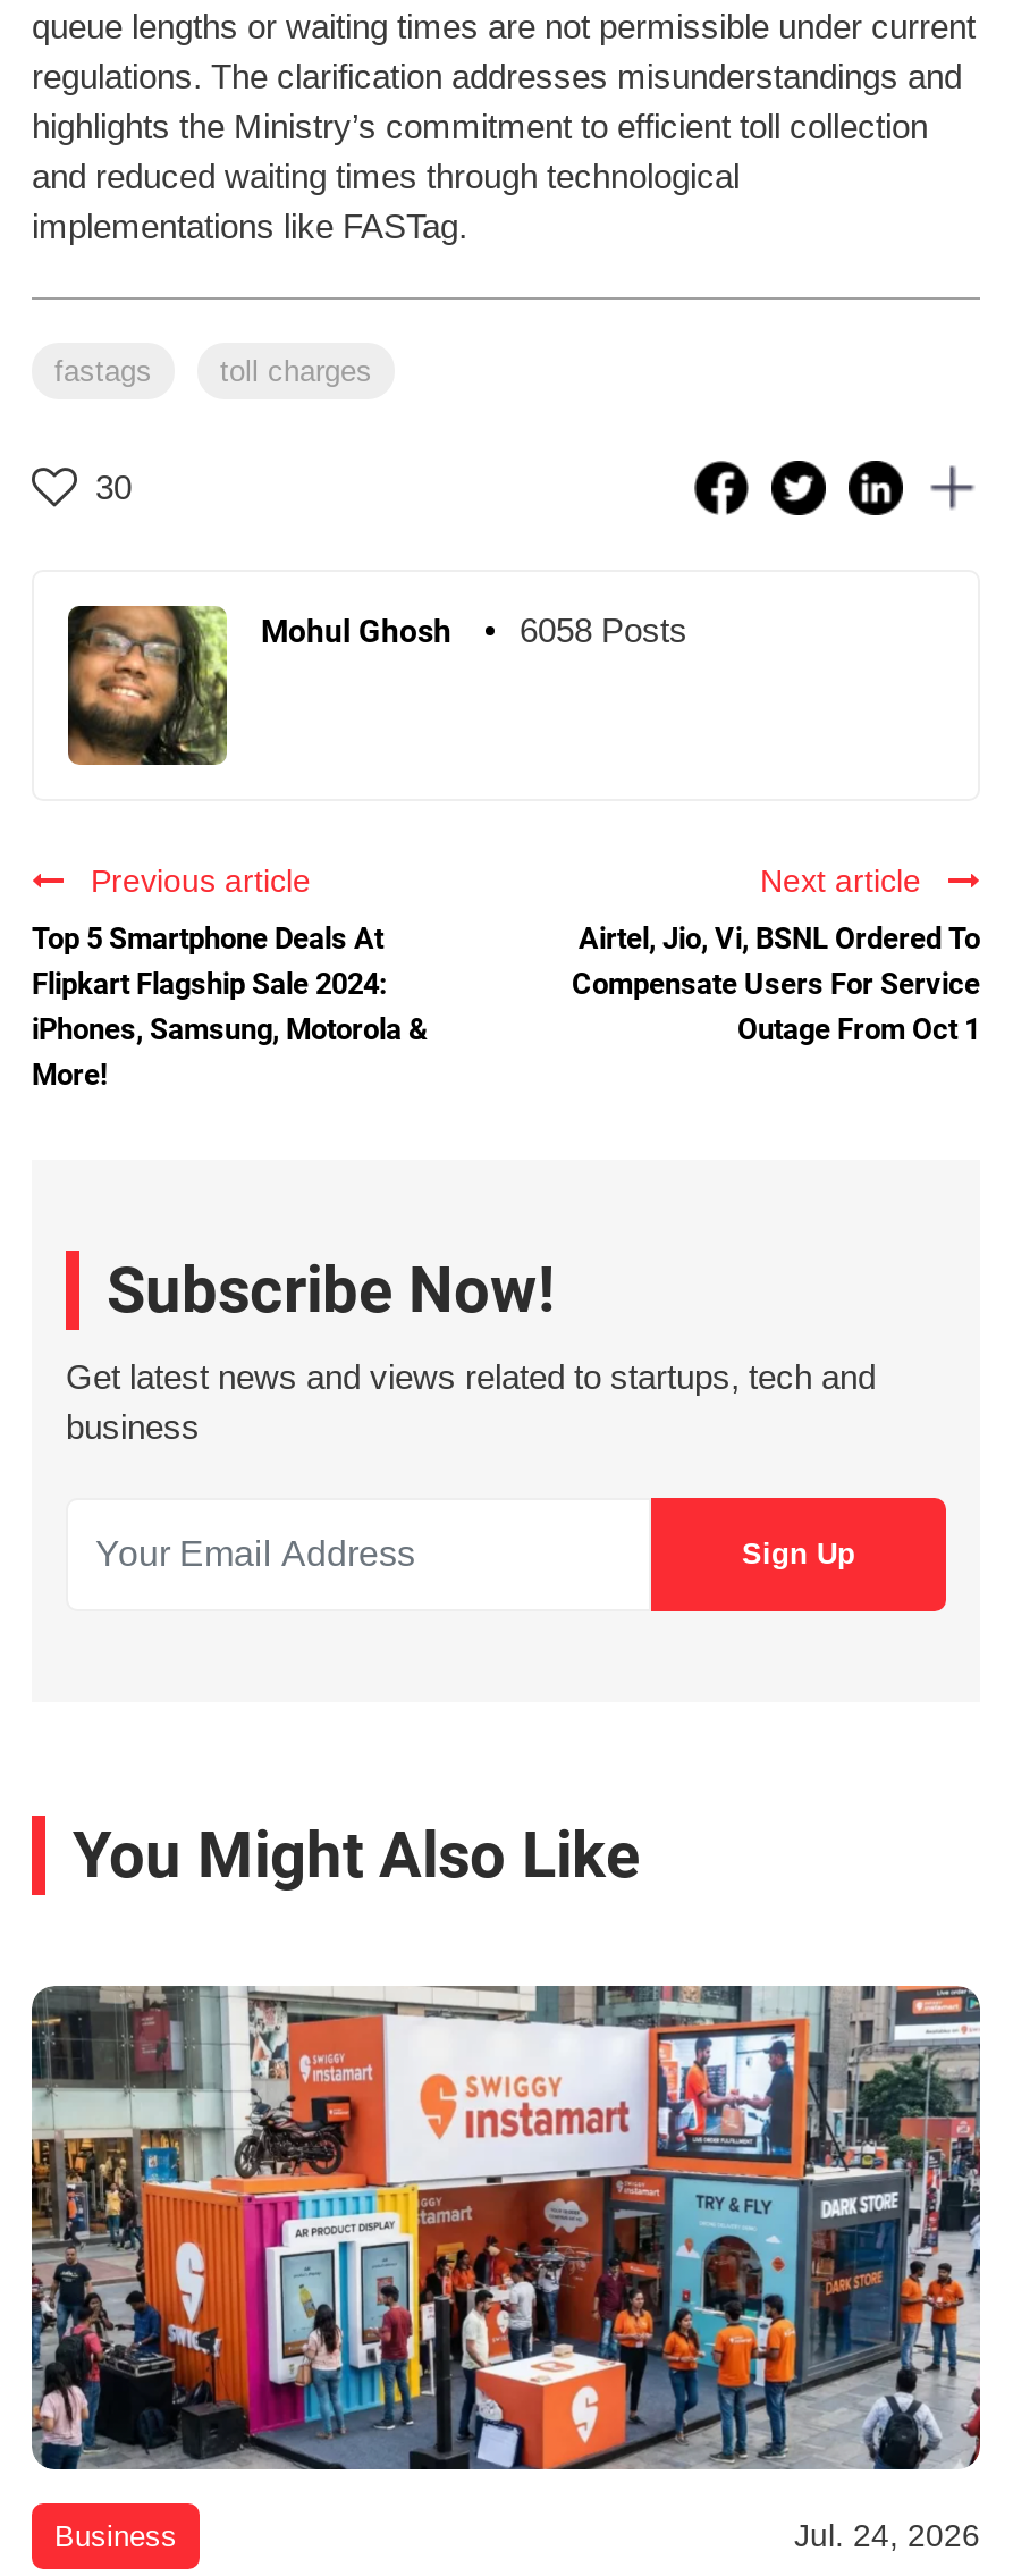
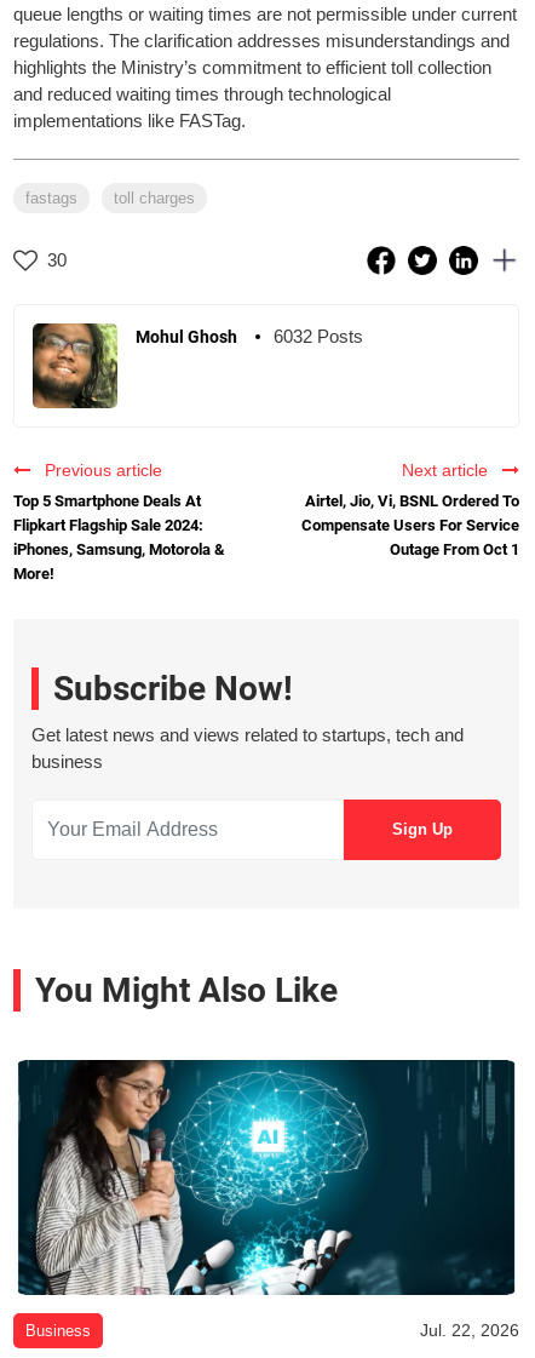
[261,611,687,650] Mohul Ghosh 6058 Posts -> [136,326,363,347] Mohul Ghosh 6032 Posts
[29,1984,982,2554] [image] | Jul. 24, 2026 -> [13,1059,519,1340] [image] | Jul. 22, 2026

